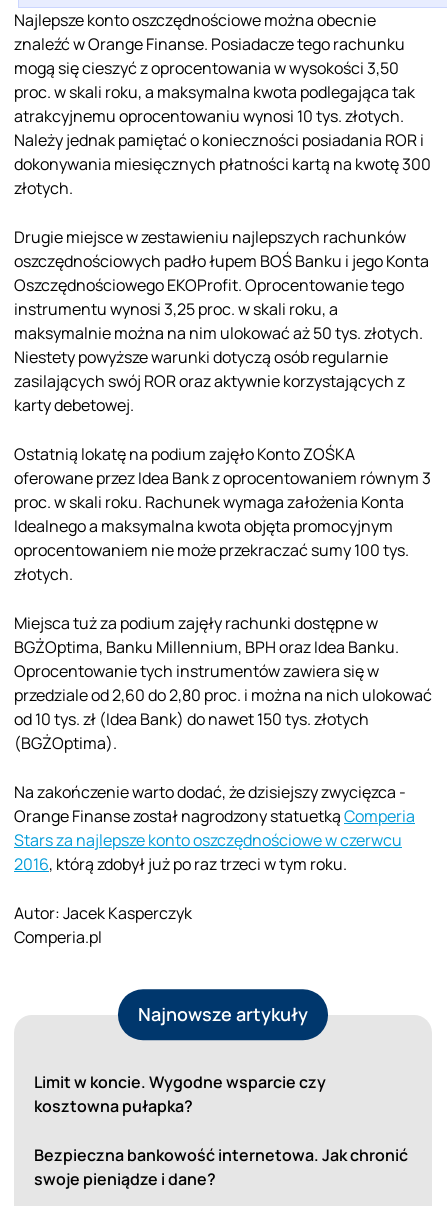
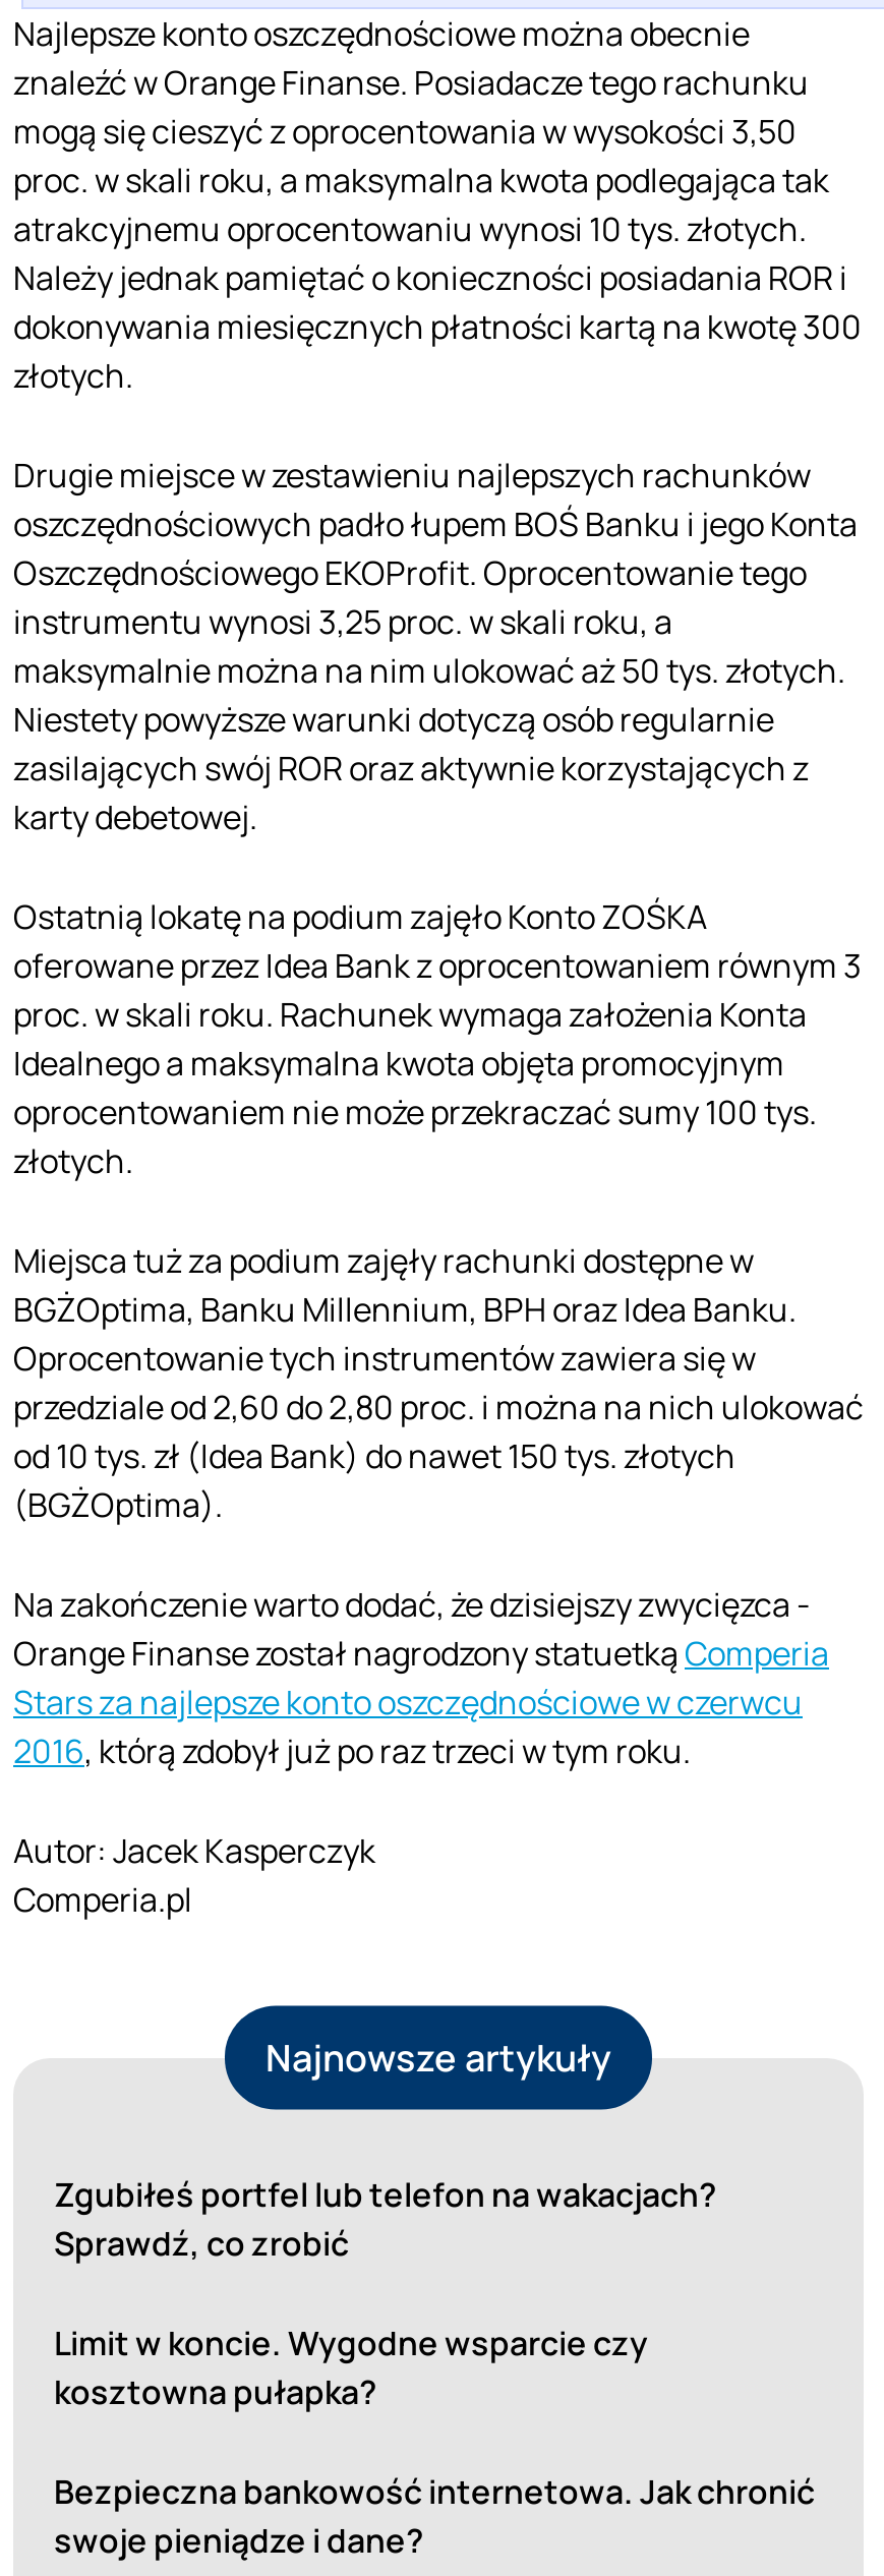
none -> [54,2171,717,2265] Zgubiłeś portfel lub telefon na wakacjach? | Sprawdź, co zrobić

